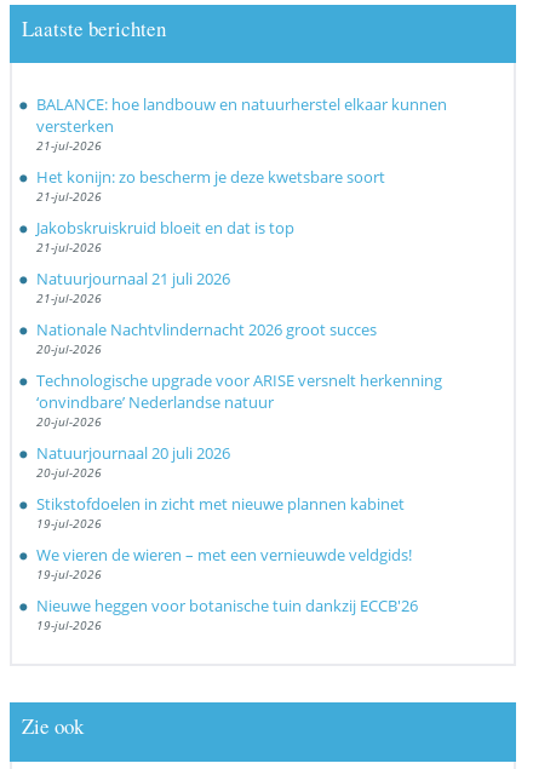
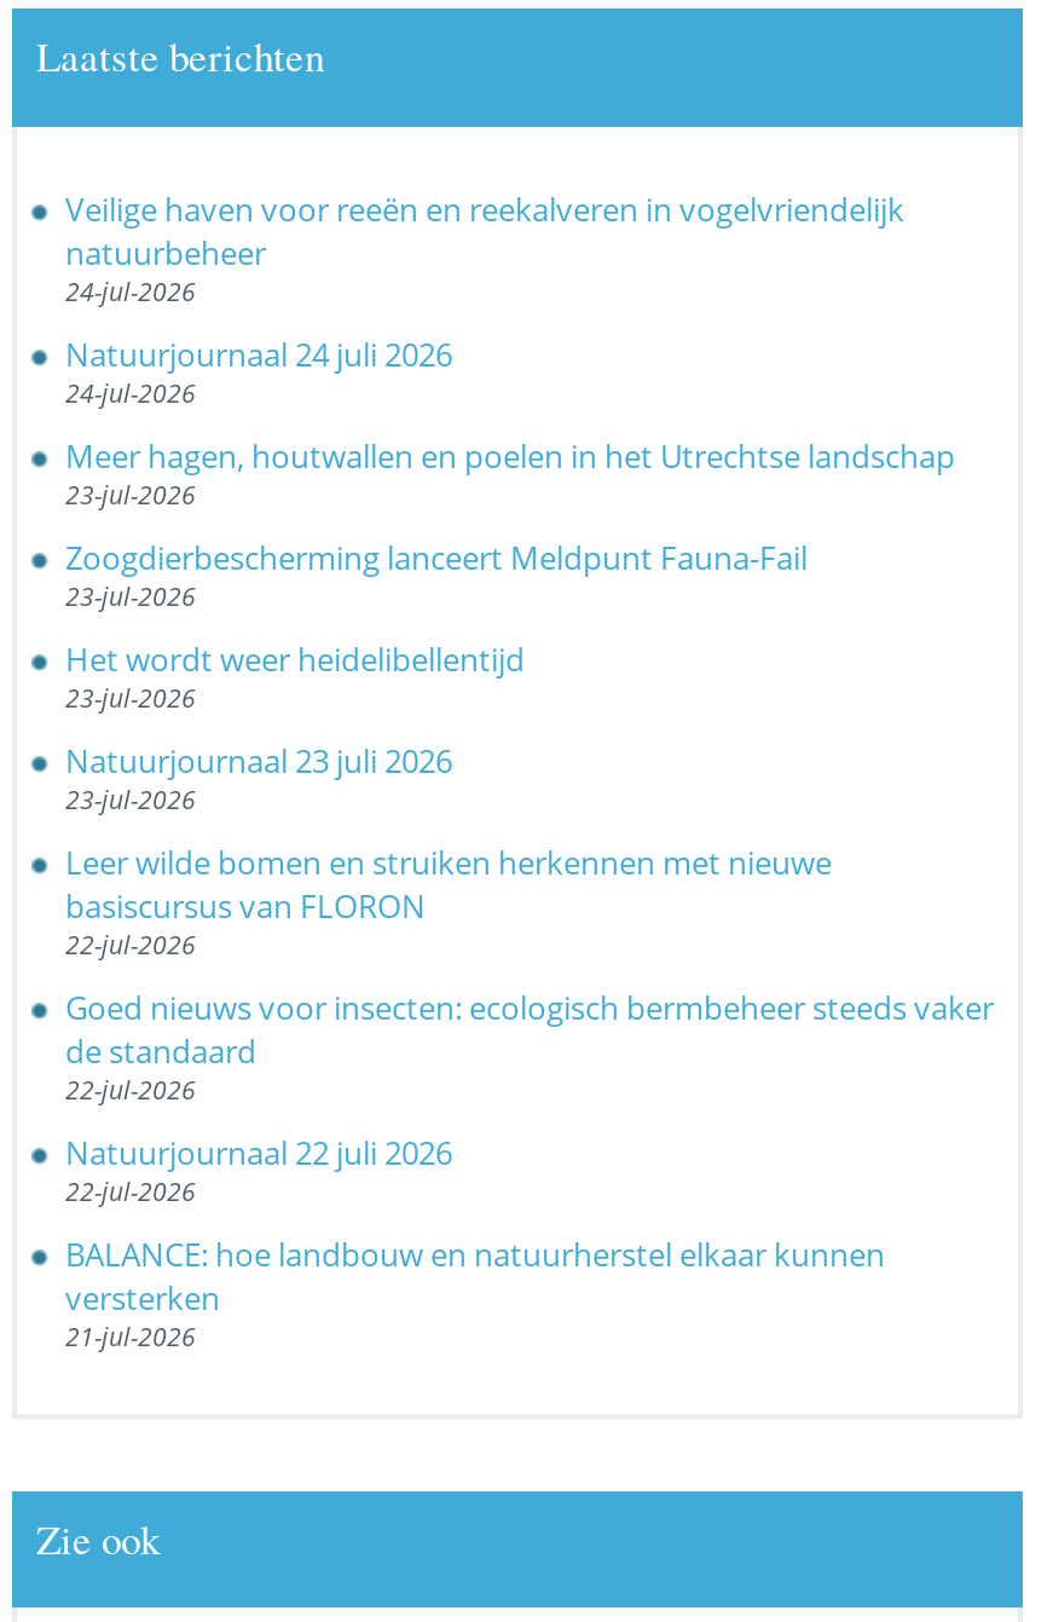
none -> [65,187,994,1208] Veilige haven voor reeën en reekalveren in vogelvriendelijk | natuurbeheer | 24-jul-2026 | Natuurjournaal 24 juli 2026 | 24-jul-2026 | Meer hagen, houtwallen en poelen in het Utrechtse landschap | 23-jul-2026 | Zoogdierbescherming lanceert Meldpunt Fauna-Fail | 23-jul-2026 | Het wordt weer heidelibellentijd | 23-jul-2026 | Natuurjournaal 23 juli 2026 | 23-jul-2026 | Leer wilde bomen en struiken herkennen met nieuwe | basiscursus van FLORON | 22-jul-2026 | Goed nieuws voor insecten: ecologisch bermbeheer steeds vaker | de standaard | 22-jul-2026 | Natuurjournaal 22 juli 2026 | 22-jul-2026
moved [36,94,447,154] -> [65,1232,885,1353]: BALANCE: hoe landbouw en natuurherstel elkaar kunnen | versterken | 21-jul-2026
[36,166,442,634] Het konijn: zo bescherm je deze kwetsbare soort | 21-jul-2026 | Jakobskruiskruid bloeit en dat is top | 21-jul-2026 | Natuurjournaal 21 juli 2026 | 21-jul-2026 | Nationale Nachtvlindernacht 2026 groot succes | 20-jul-2026 | Technologische upgrade voor ARISE versnelt herkenning | ‘onvindbare’ Nederlandse natuur | 20-jul-2026 | Natuurjournaal 20 juli 2026 | 20-jul-2026 | Stikstofdoelen in zicht met nieuwe plannen kabinet | 19-jul-2026 | We vieren de wieren – met een vernieuwde veldgids! | 19-jul-2026 | Nieuwe heggen voor botanische tuin dankzij ECCB'26 | 19-jul-2026 -> none

